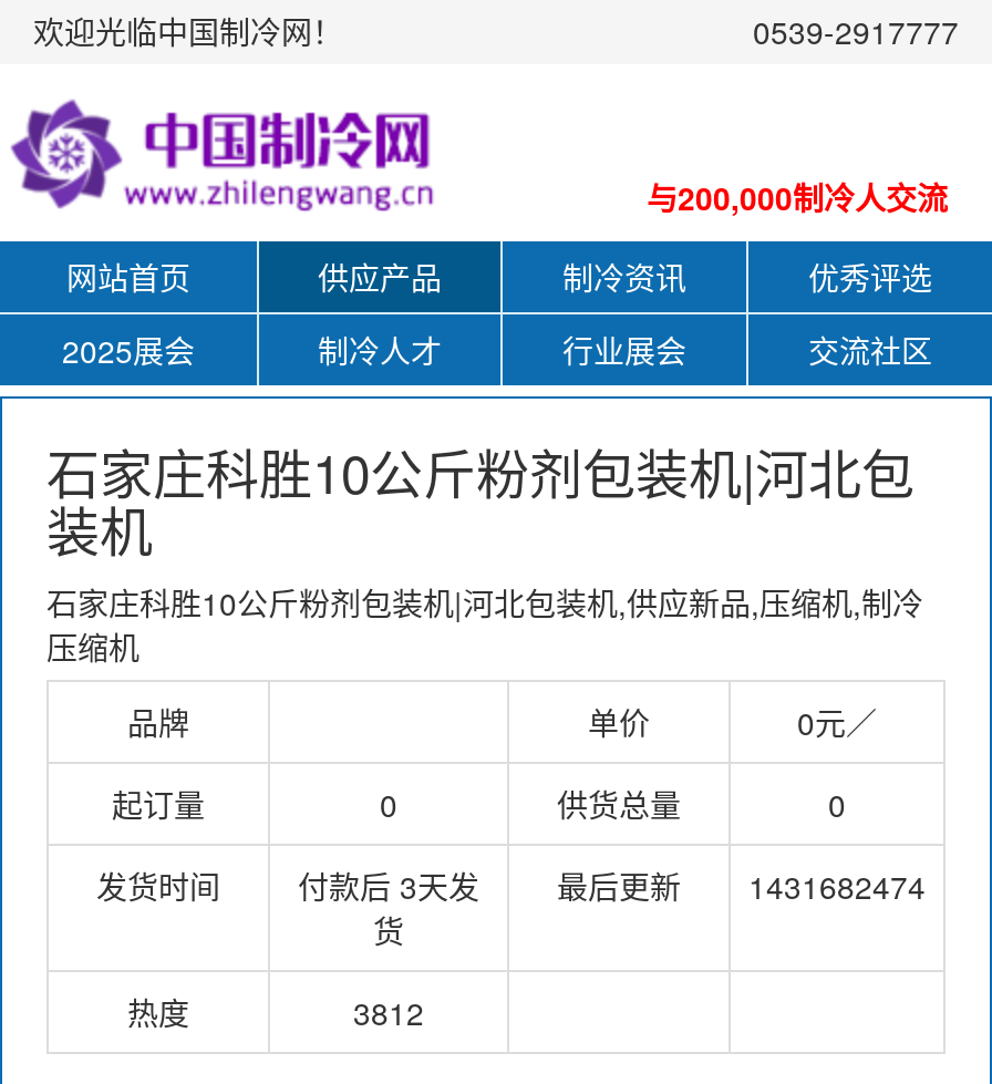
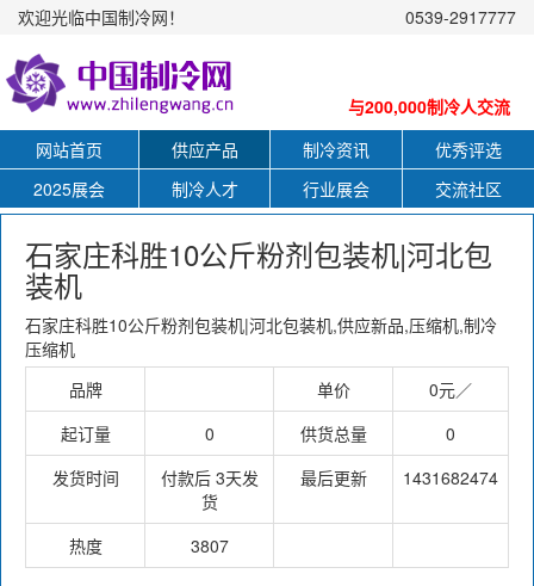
[353,990,424,1034] 3812 -> [190,533,228,557] 3807

